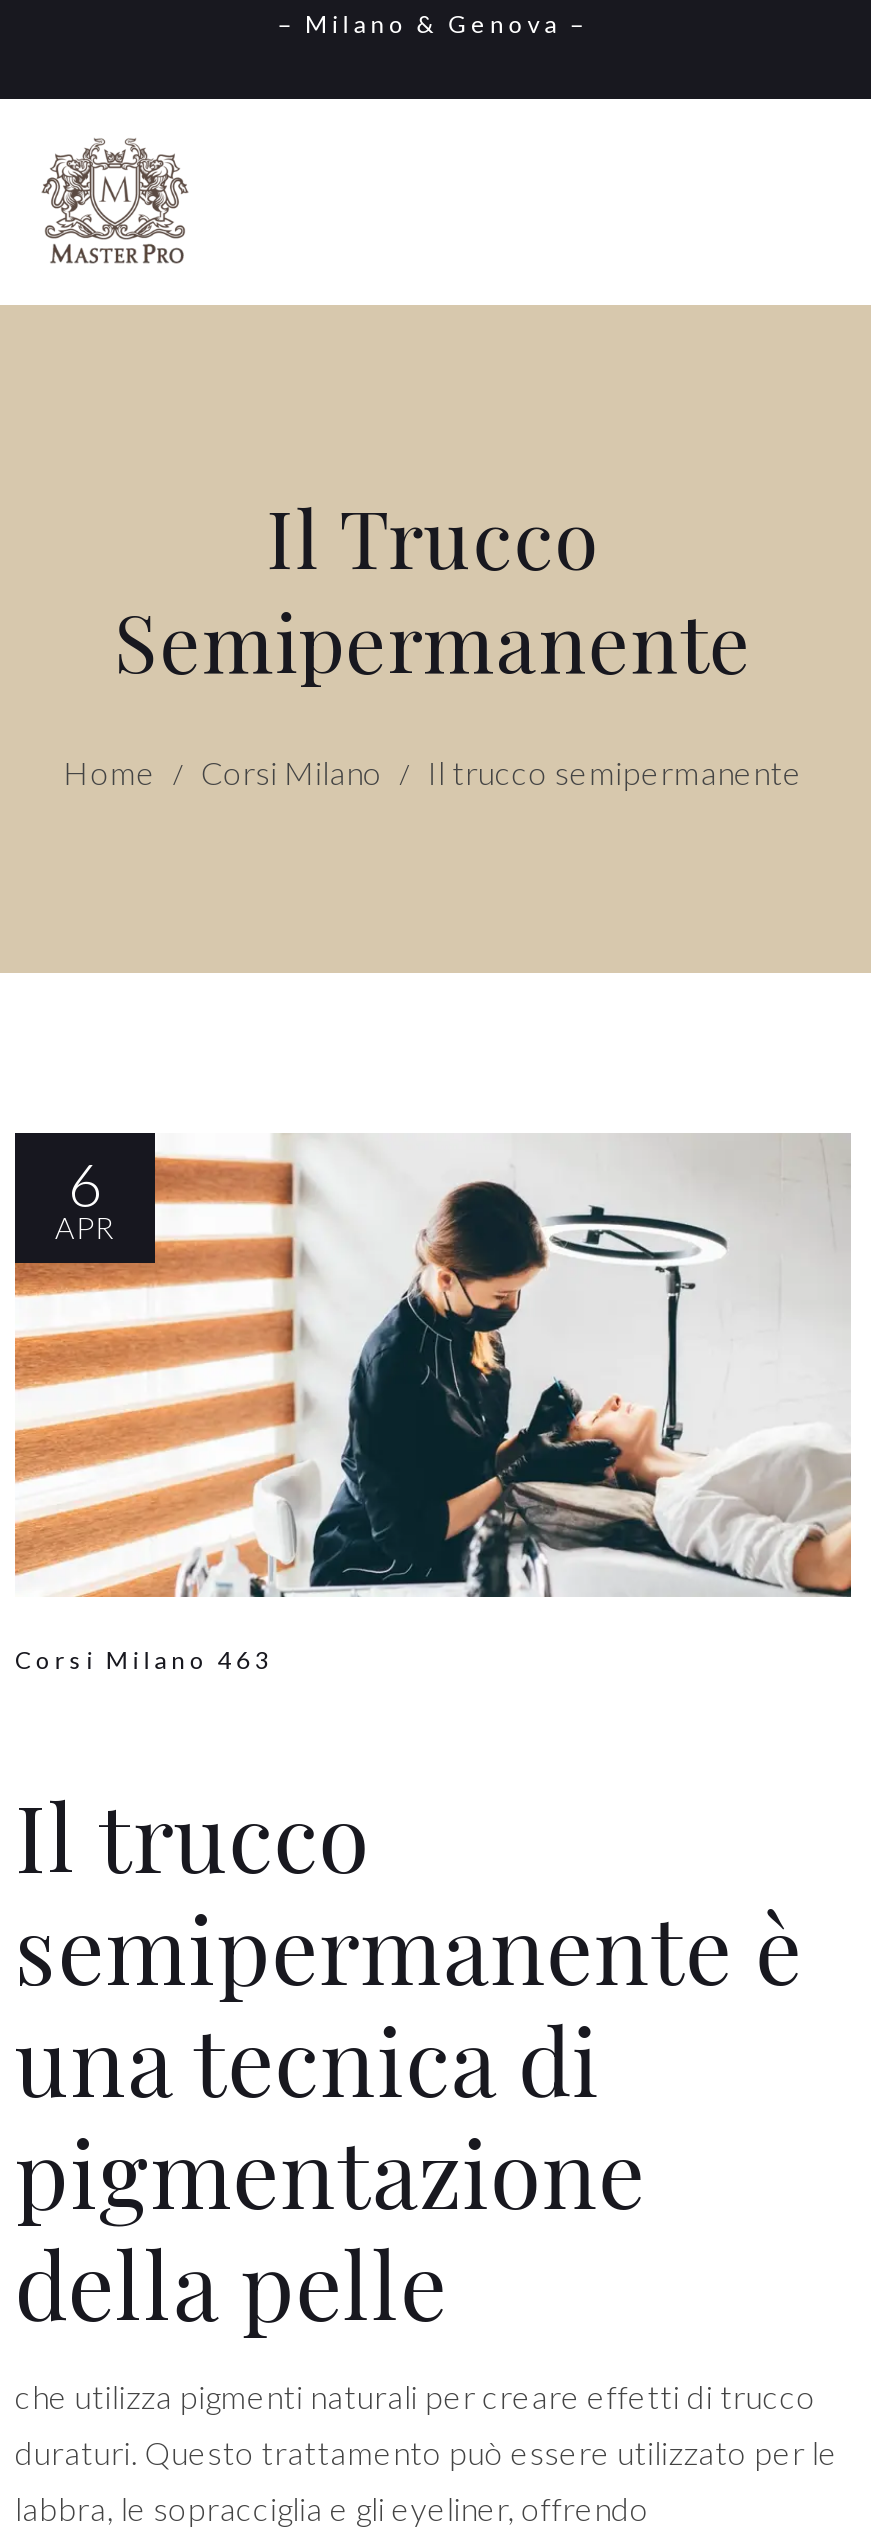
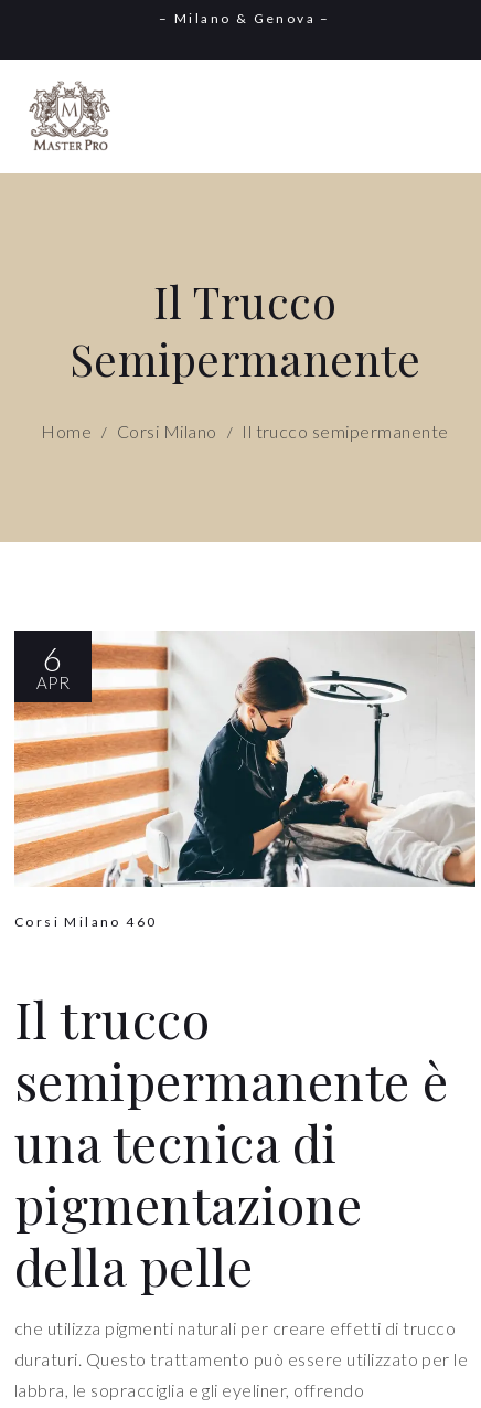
[15,1646,274,1676] Corsi Milano 463 -> [14,914,157,930] Corsi Milano 460

